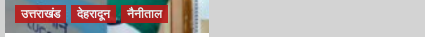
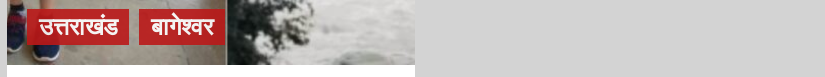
[77,6,162,21] देहरादून | नैनीताल -> [151,11,213,41] बागेश्वर

